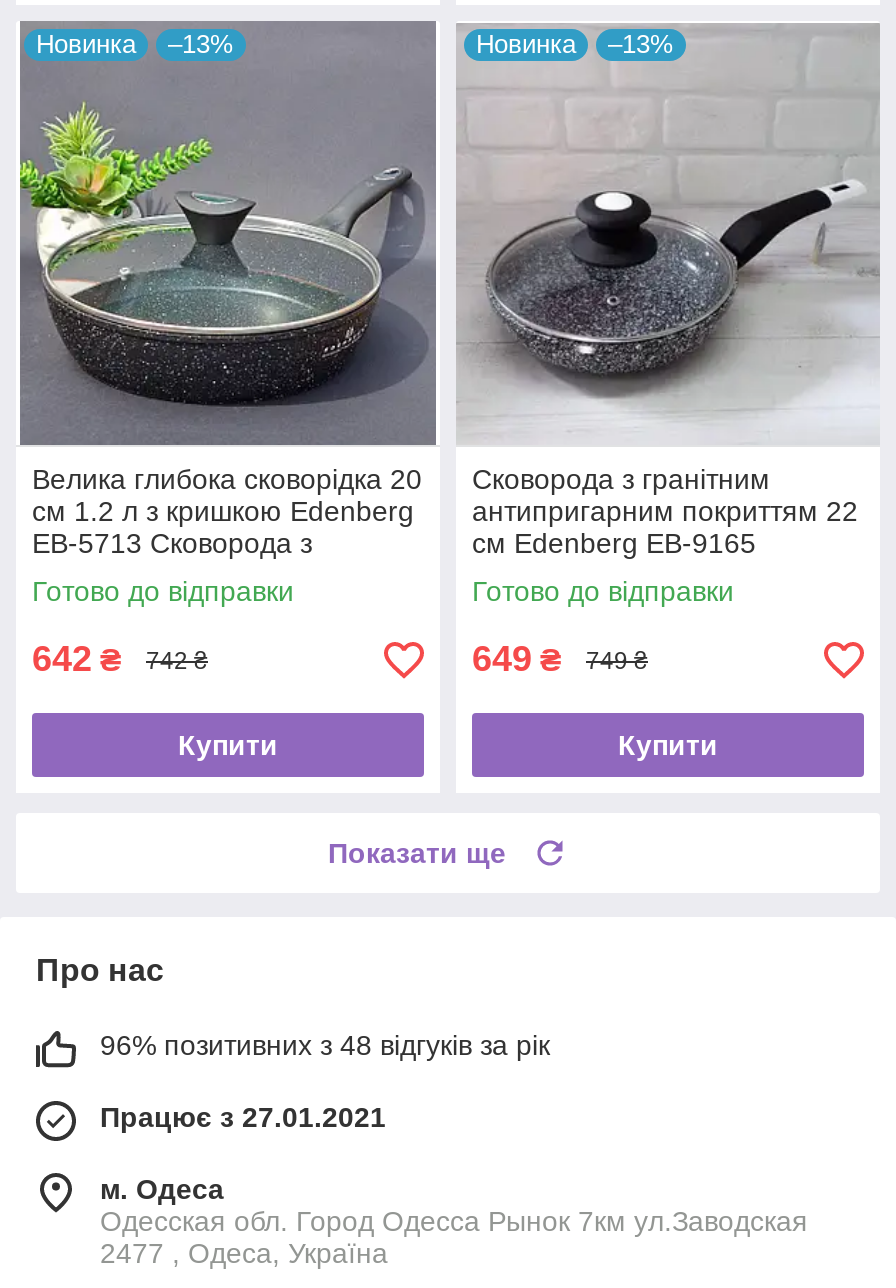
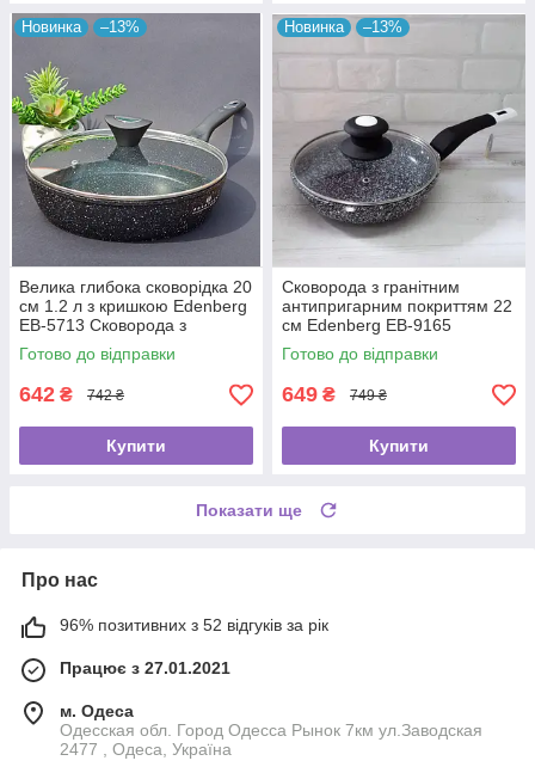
[100,1030,550,1062] 96% позитивних з 48 відгуків за рік -> [60,616,328,635] 96% позитивних з 52 відгуків за рік

